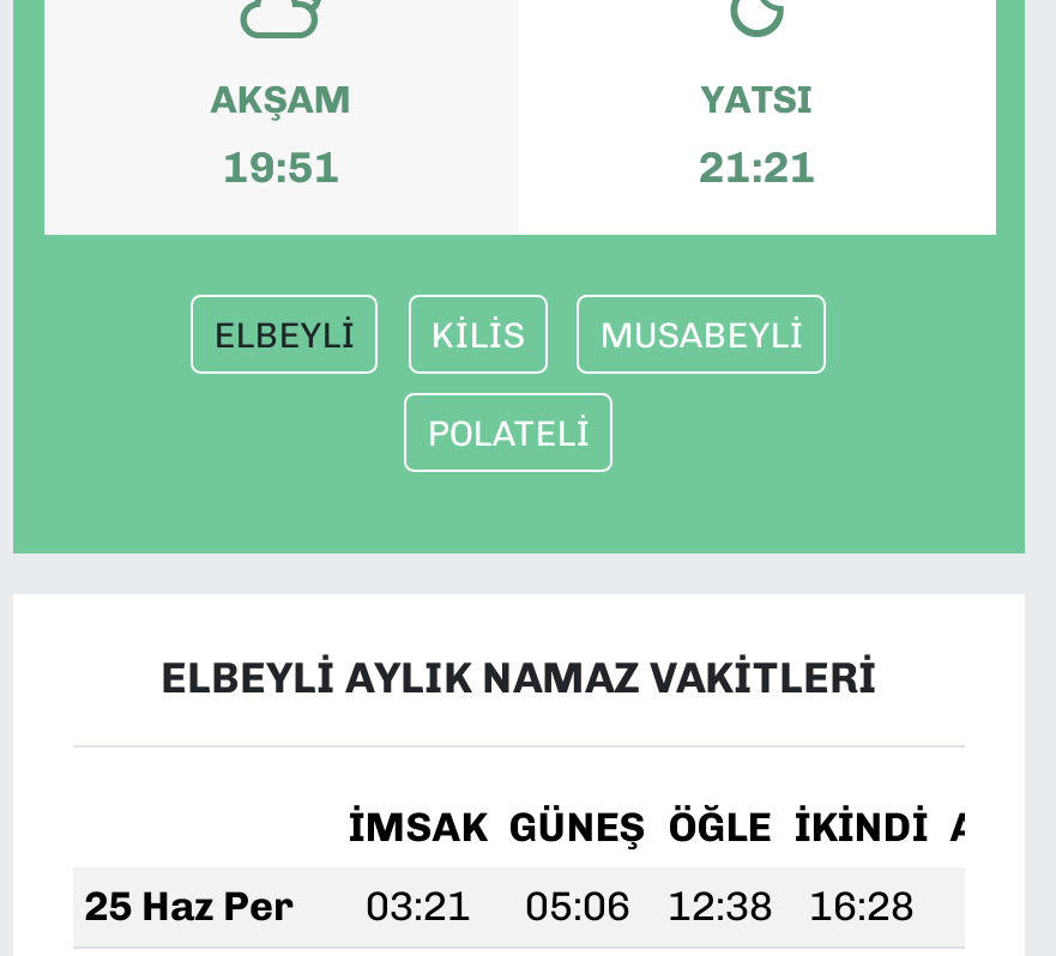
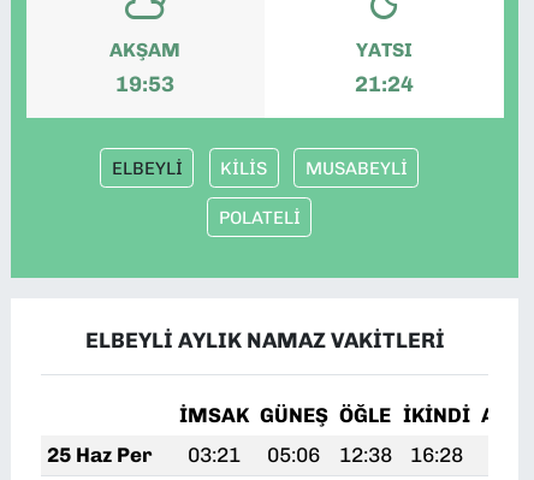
[222,141,340,194] 19:51 -> [116,71,175,97] 19:53
[698,141,816,194] 21:21 -> [355,71,413,97] 21:24

